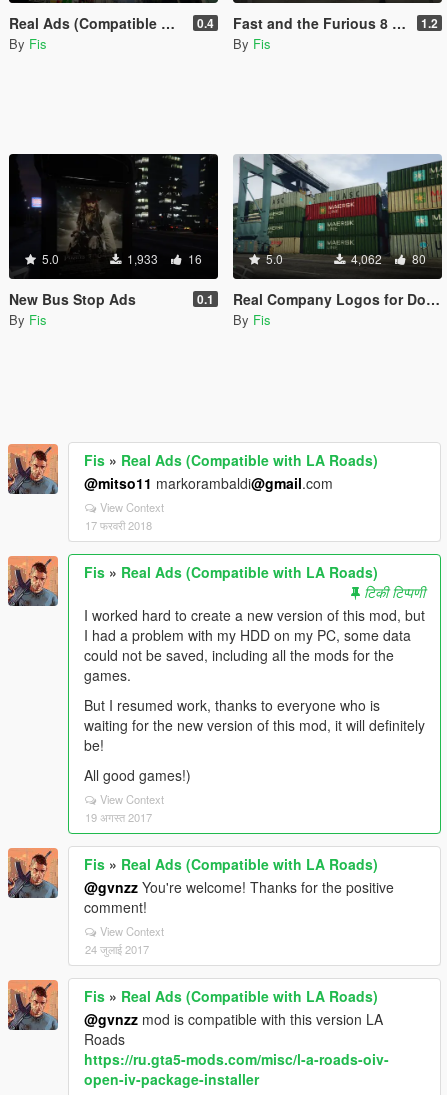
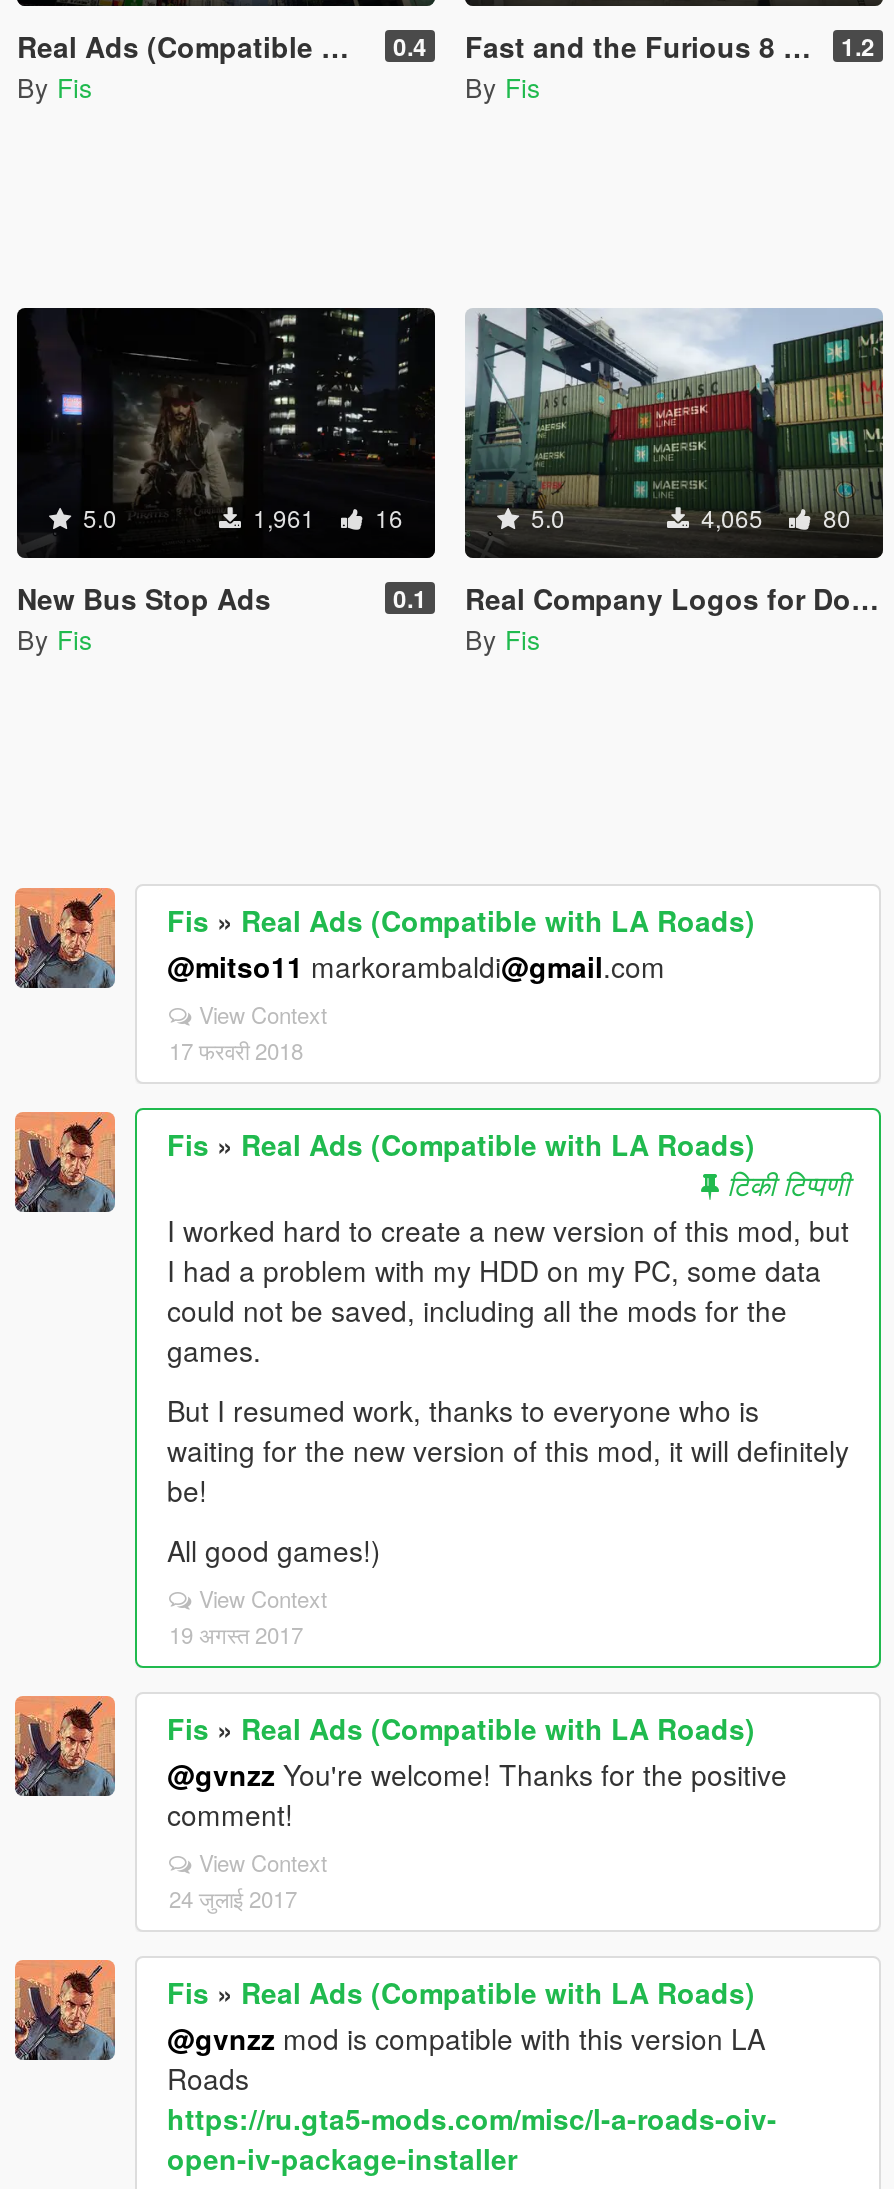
[124,250,202,267] 1,933 16 -> [247,500,403,534] 1,961 16
[348,250,426,267] 4,062 80 -> [695,500,851,534] 4,065 80

